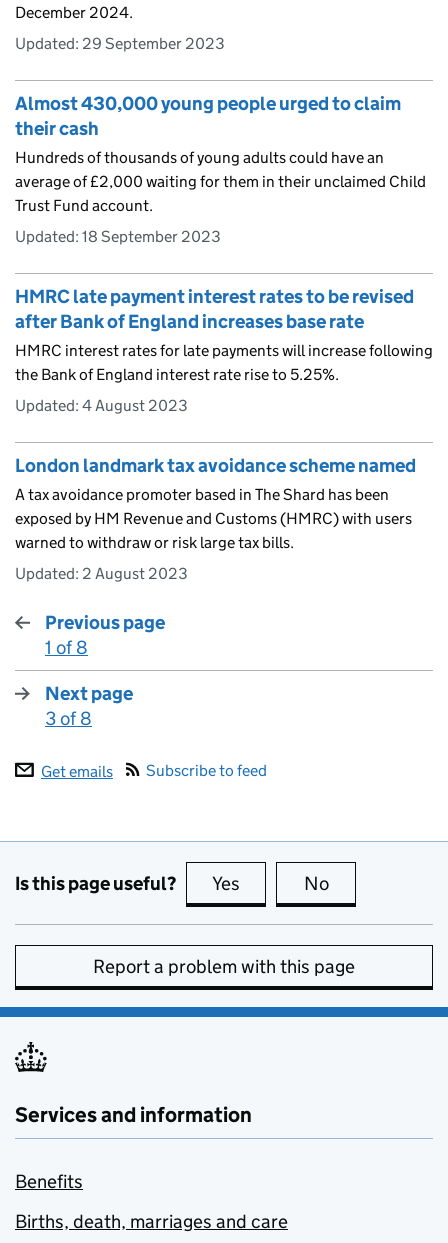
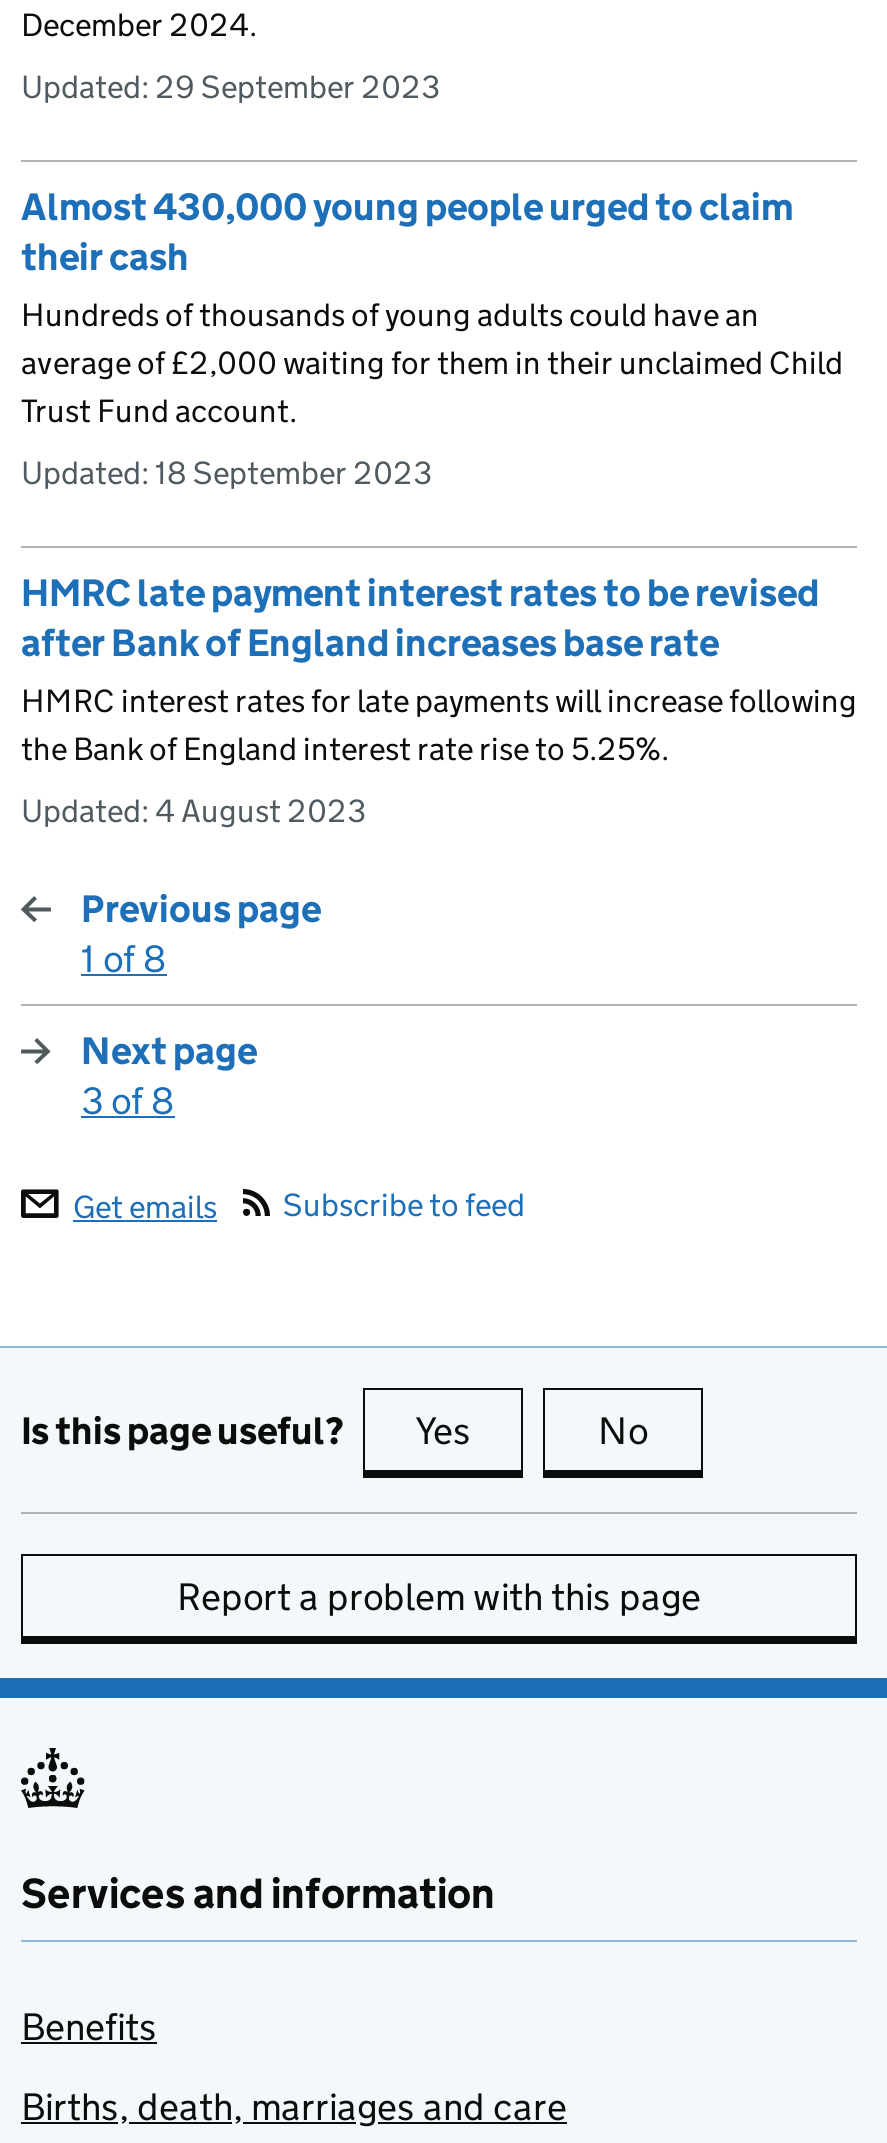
[15,453,416,582] London landmark tax avoidance scheme named | A tax avoidance promoter based in The Shard has been | exposed by HM Revenue and Customs (HMRC) with users | warned to withdraw or risk large tax bills. | Updated: 2 August 2023 -> none

